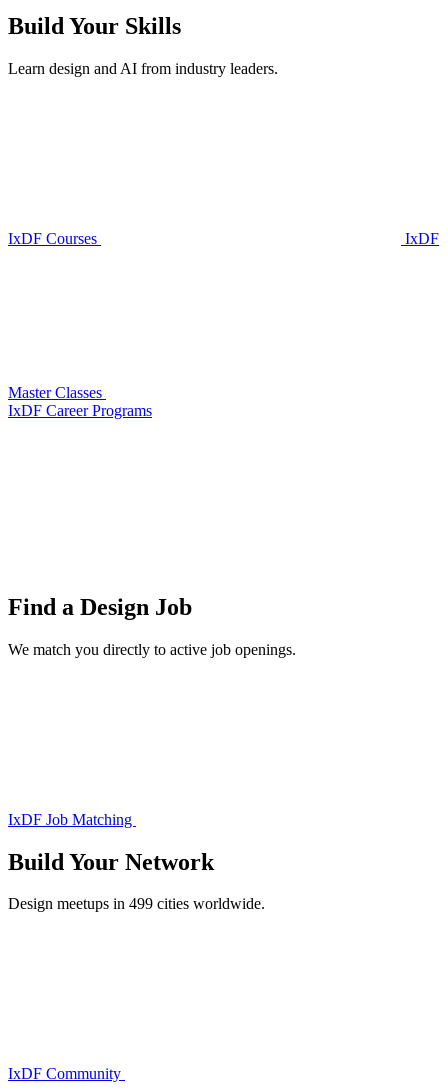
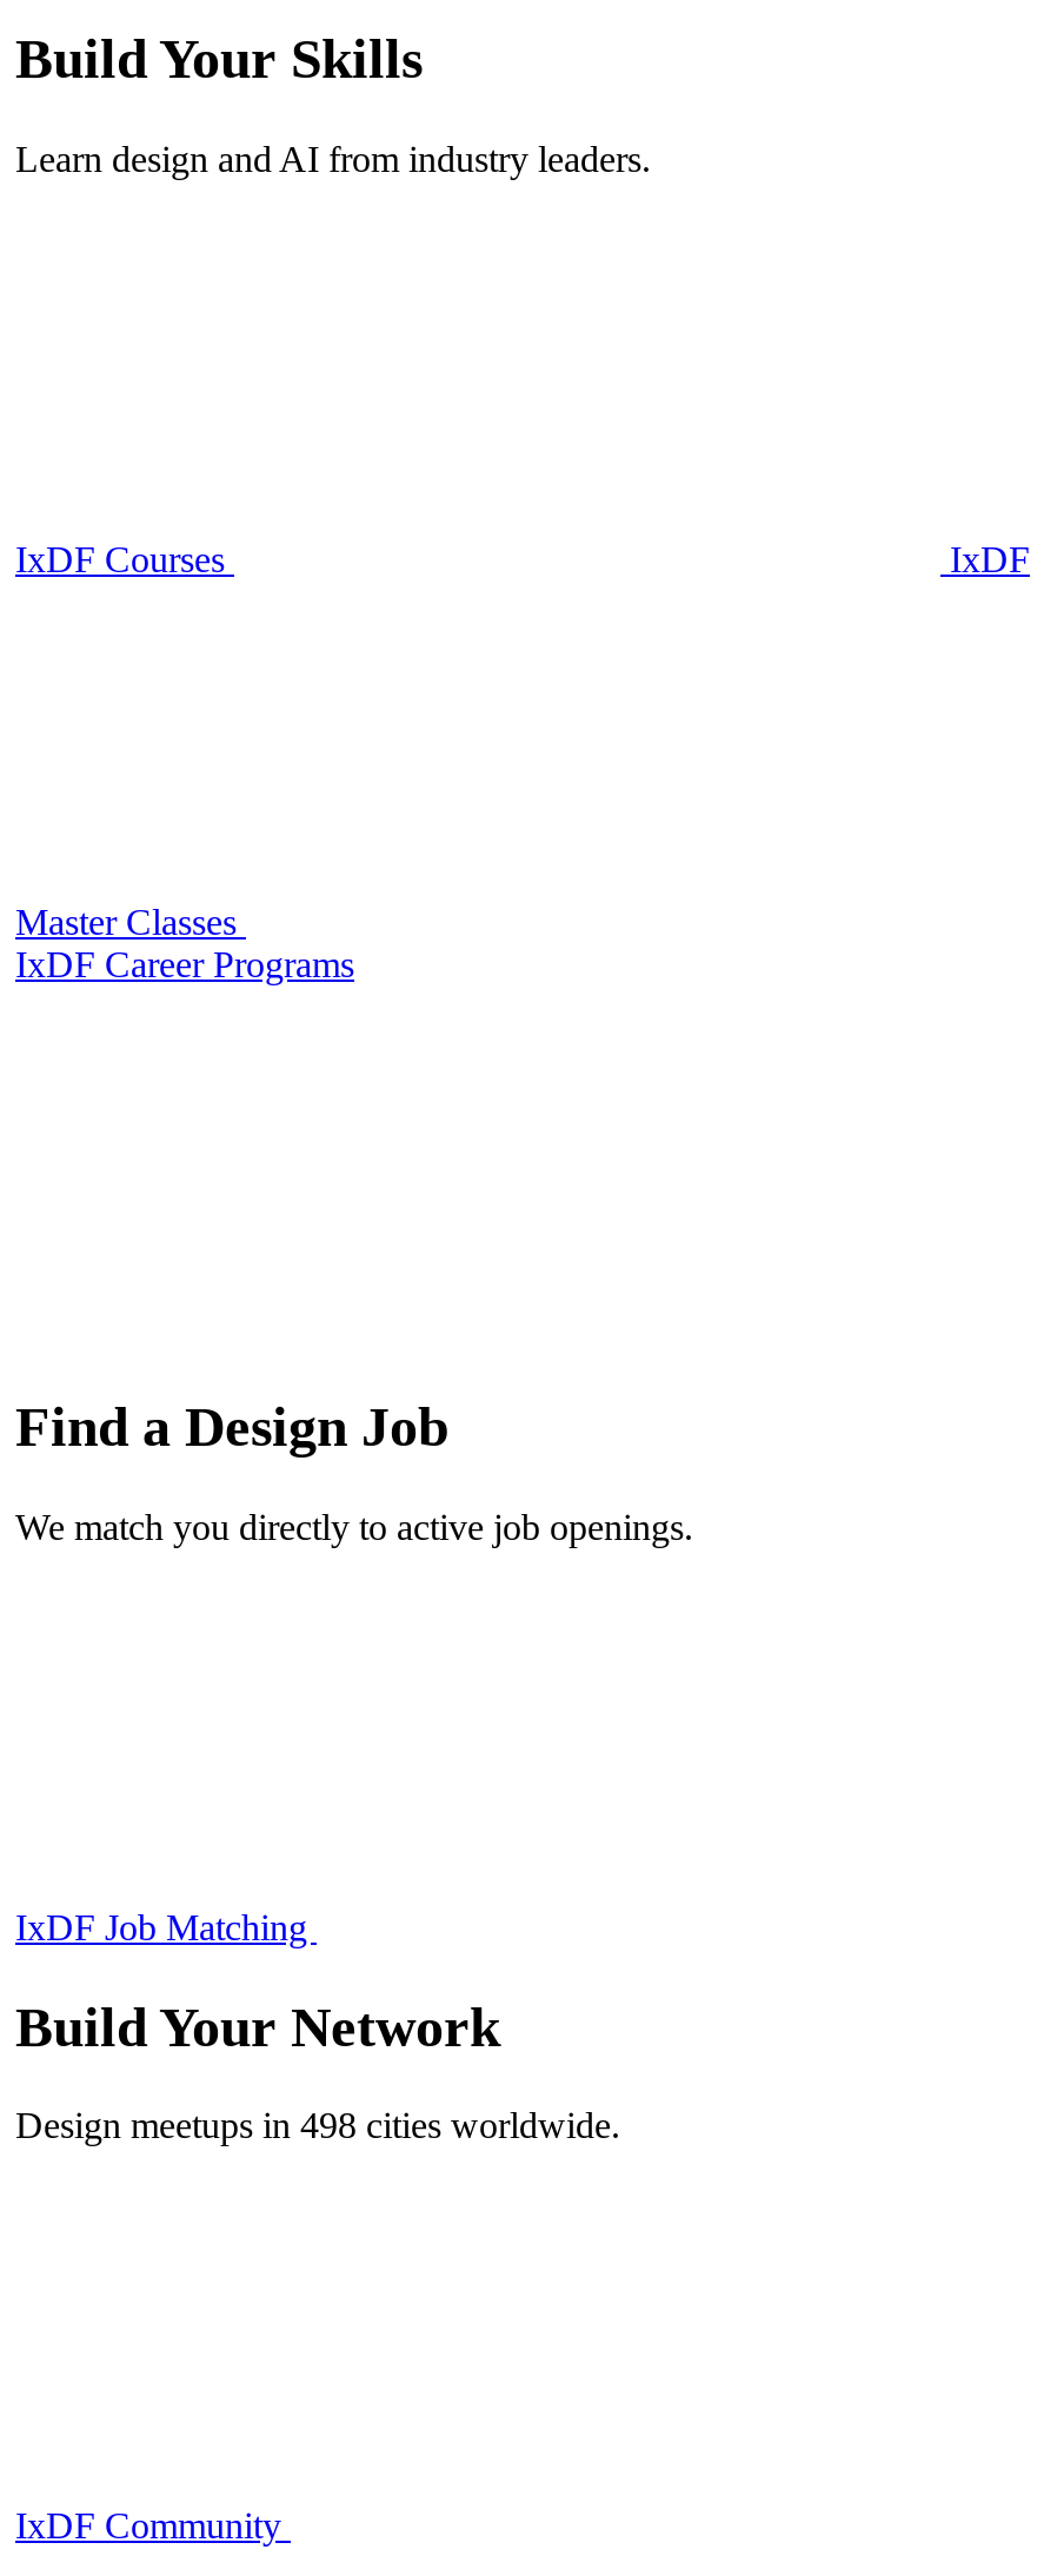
[8,895,265,912] Design meetups in 499 cities worldwide. -> [15,2106,620,2146] Design meetups in 498 cities worldwide.

